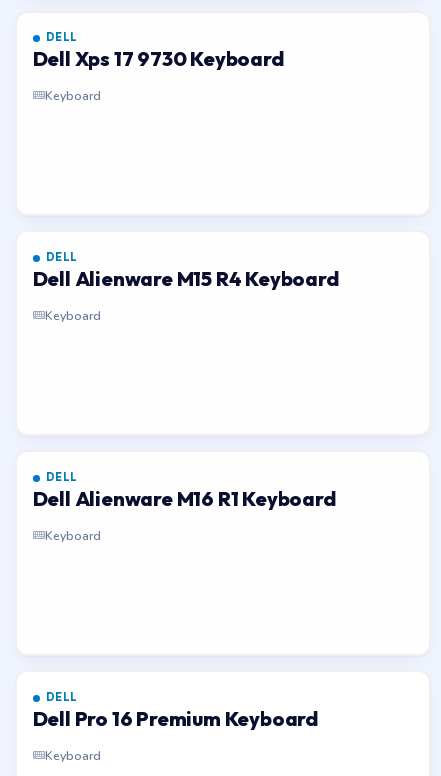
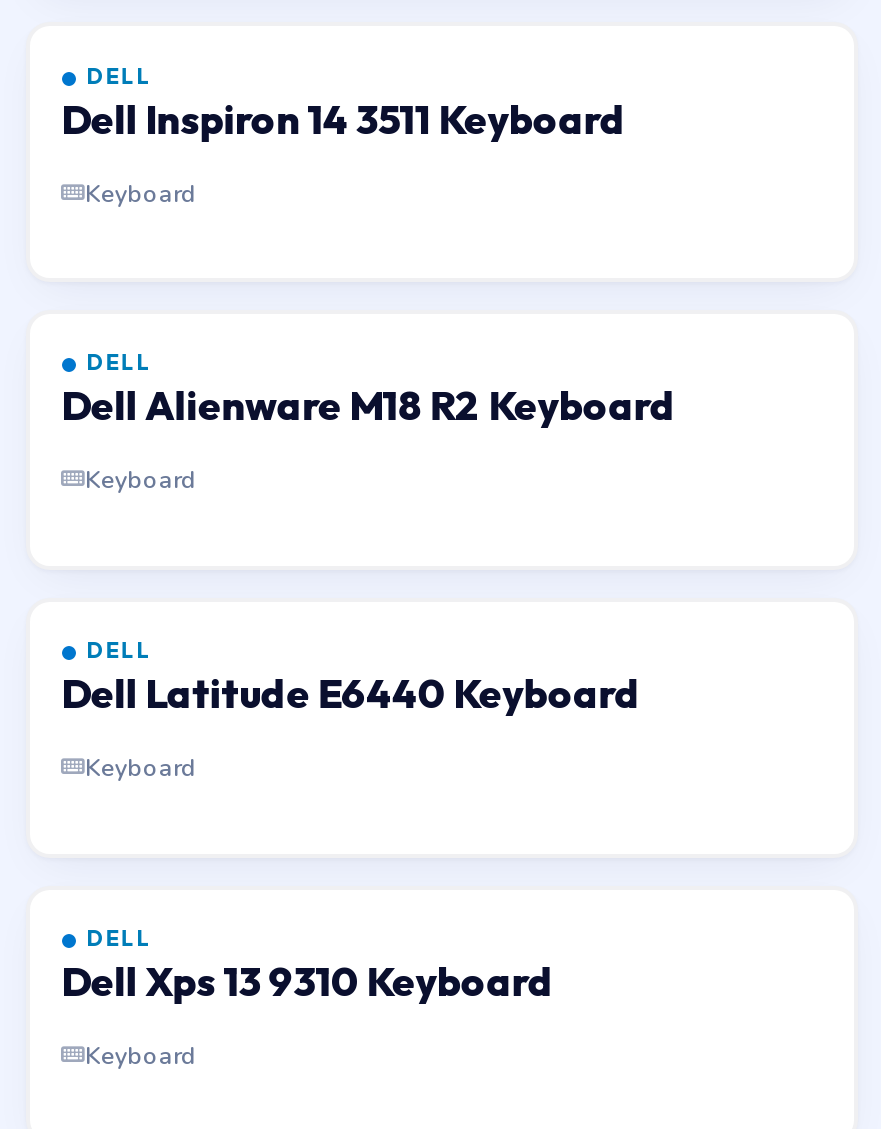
[32,46,283,71] Dell Xps 17 9730 Keyboard -> [61,93,625,143] Dell Inspiron 14 3511 Keyboard
[32,266,338,291] Dell Alienware M15 R4 Keyboard -> [61,381,675,431] Dell Alienware M18 R2 Keyboard
[32,486,335,511] Dell Alienware M16 R1 Keyboard -> [61,668,640,718] Dell Latitude E6440 Keyboard
[32,706,318,731] Dell Pro 16 Premium Keyboard -> [61,956,553,1006] Dell Xps 13 9310 Keyboard

